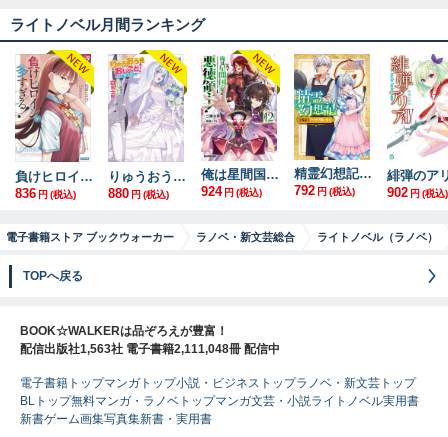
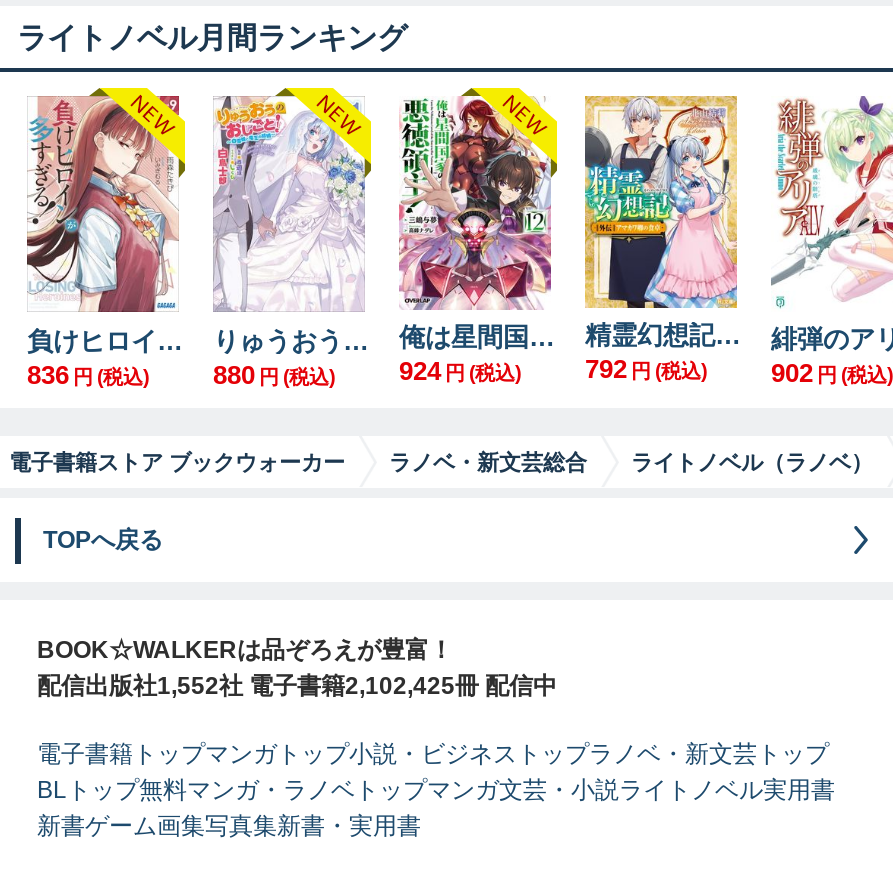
[20,342,280,356] 配信出版社1,563社 電子書籍2,111,048冊 配信中 -> [37,672,557,700] 配信出版社1,552社 電子書籍2,102,425冊 配信中

